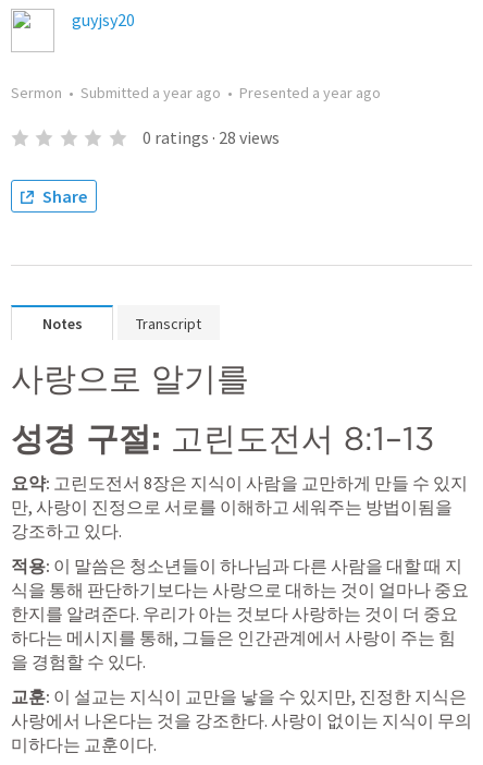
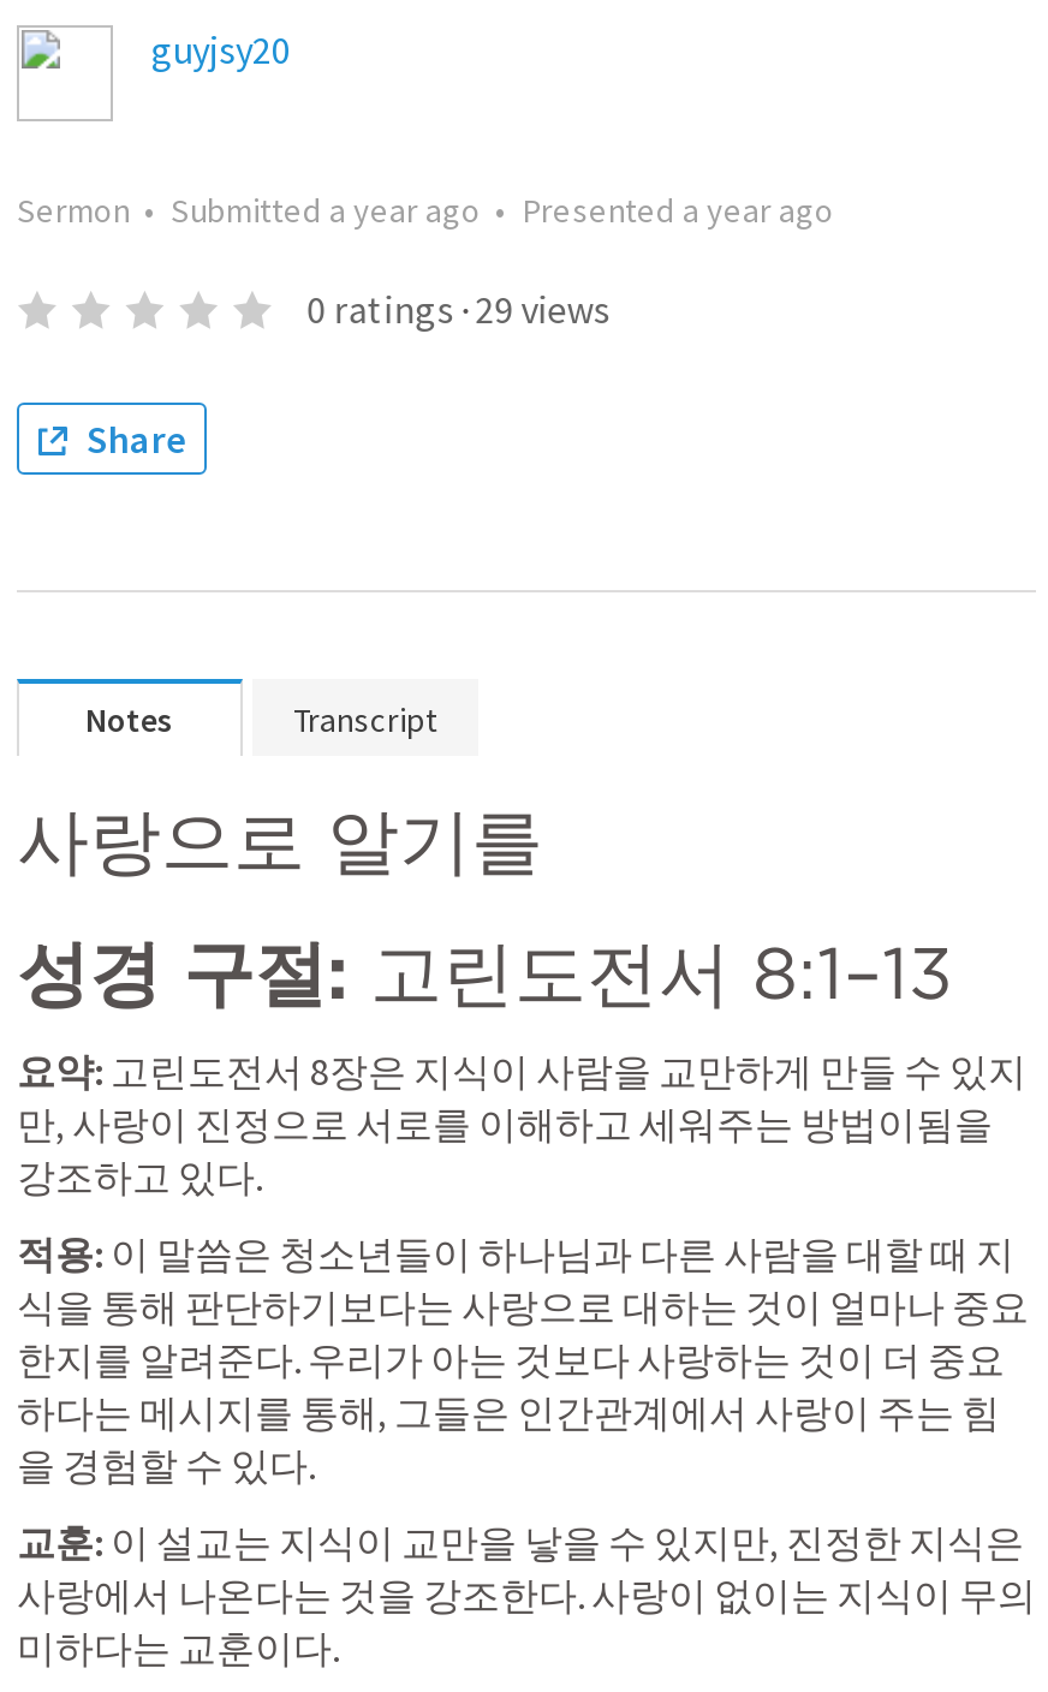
[142,126,279,148] 0 ratings · 28 views -> [307,285,610,333] 0 ratings · 29 views

